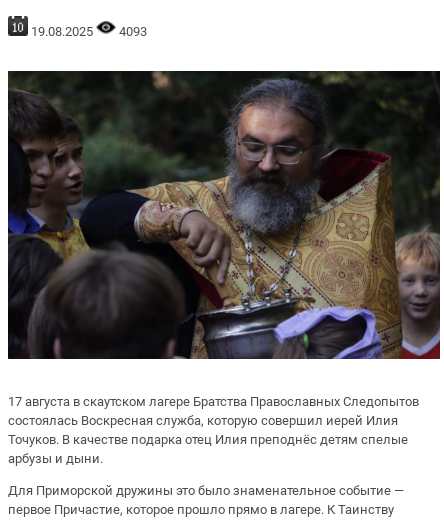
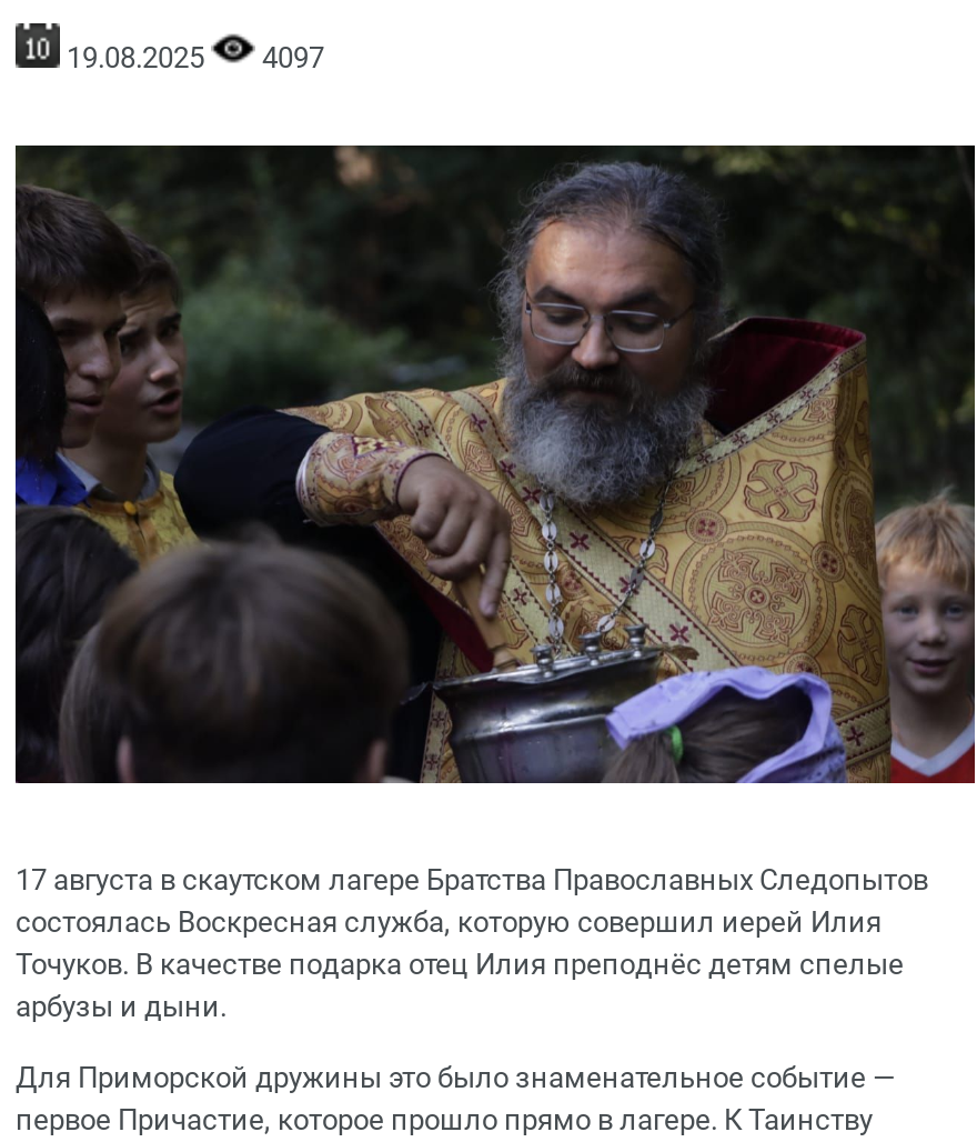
[28,24,147,39] 19.08.2025 4093 -> [60,40,324,74] 19.08.2025 4097

